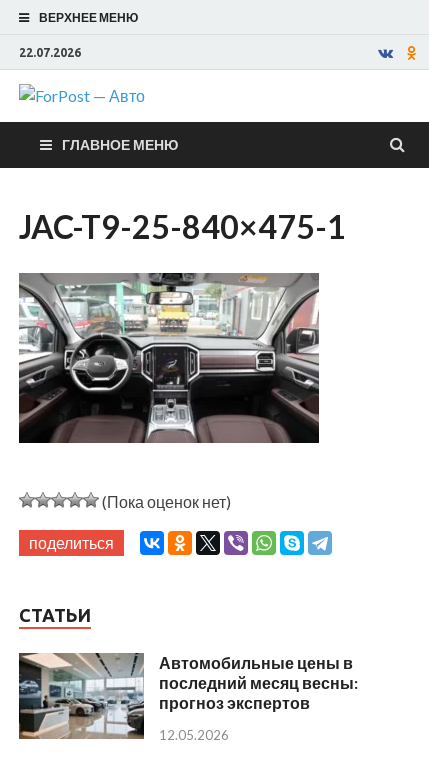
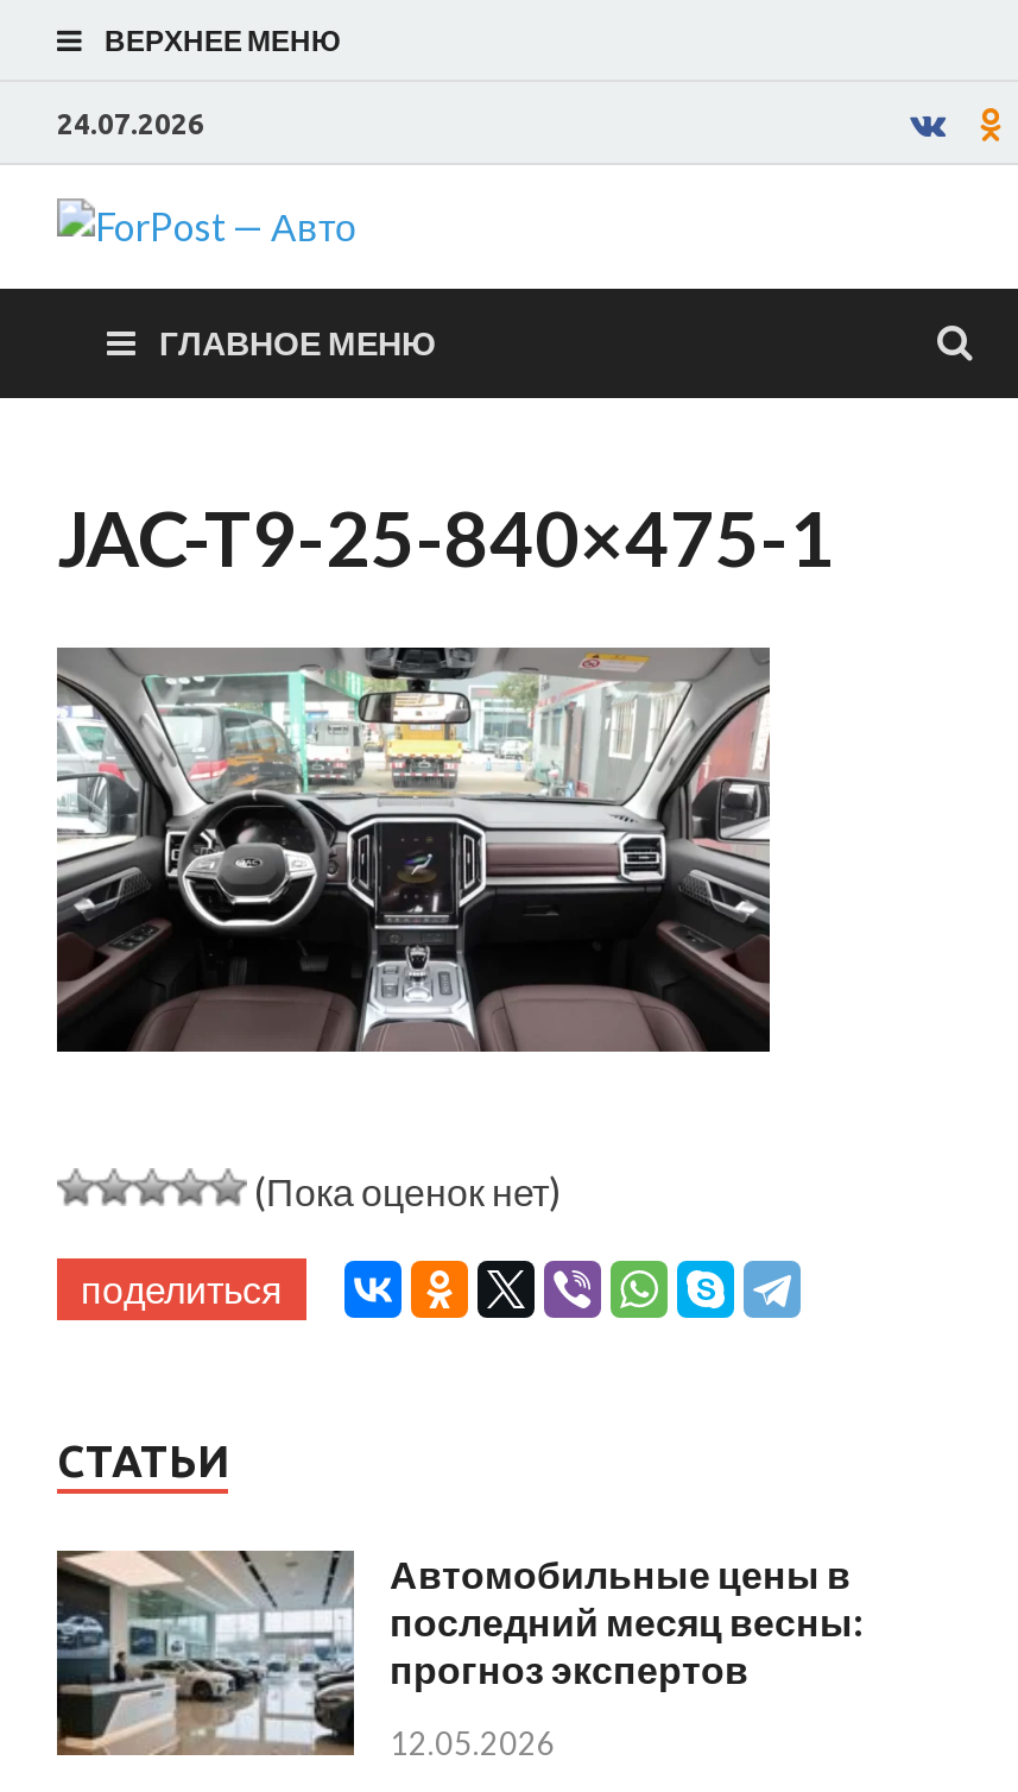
[19,45,81,58] 22.07.2026 -> [57,107,204,138] 24.07.2026

